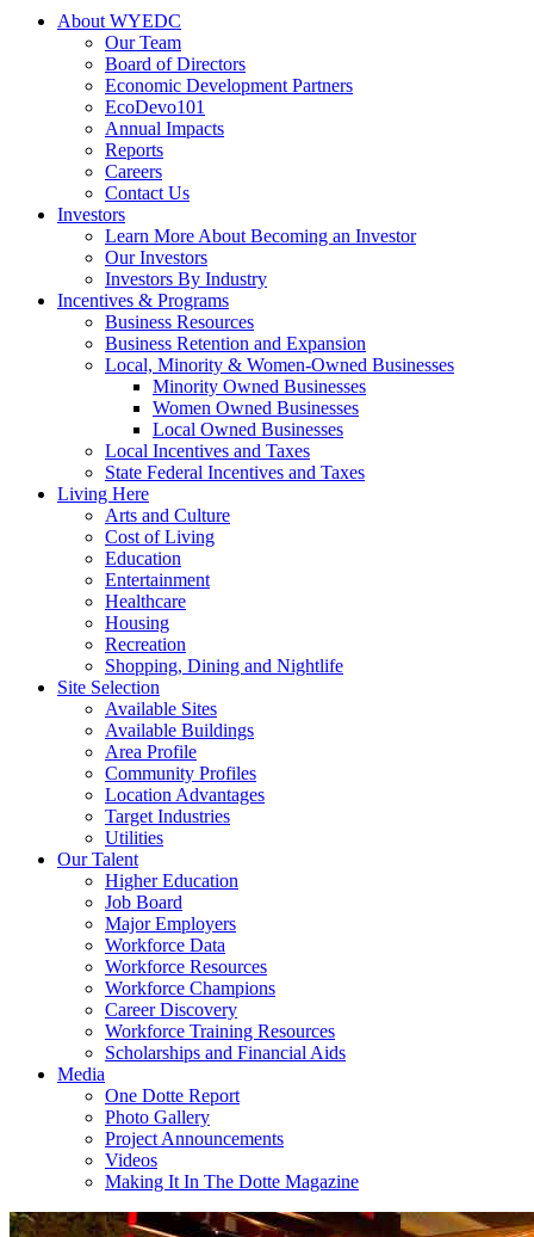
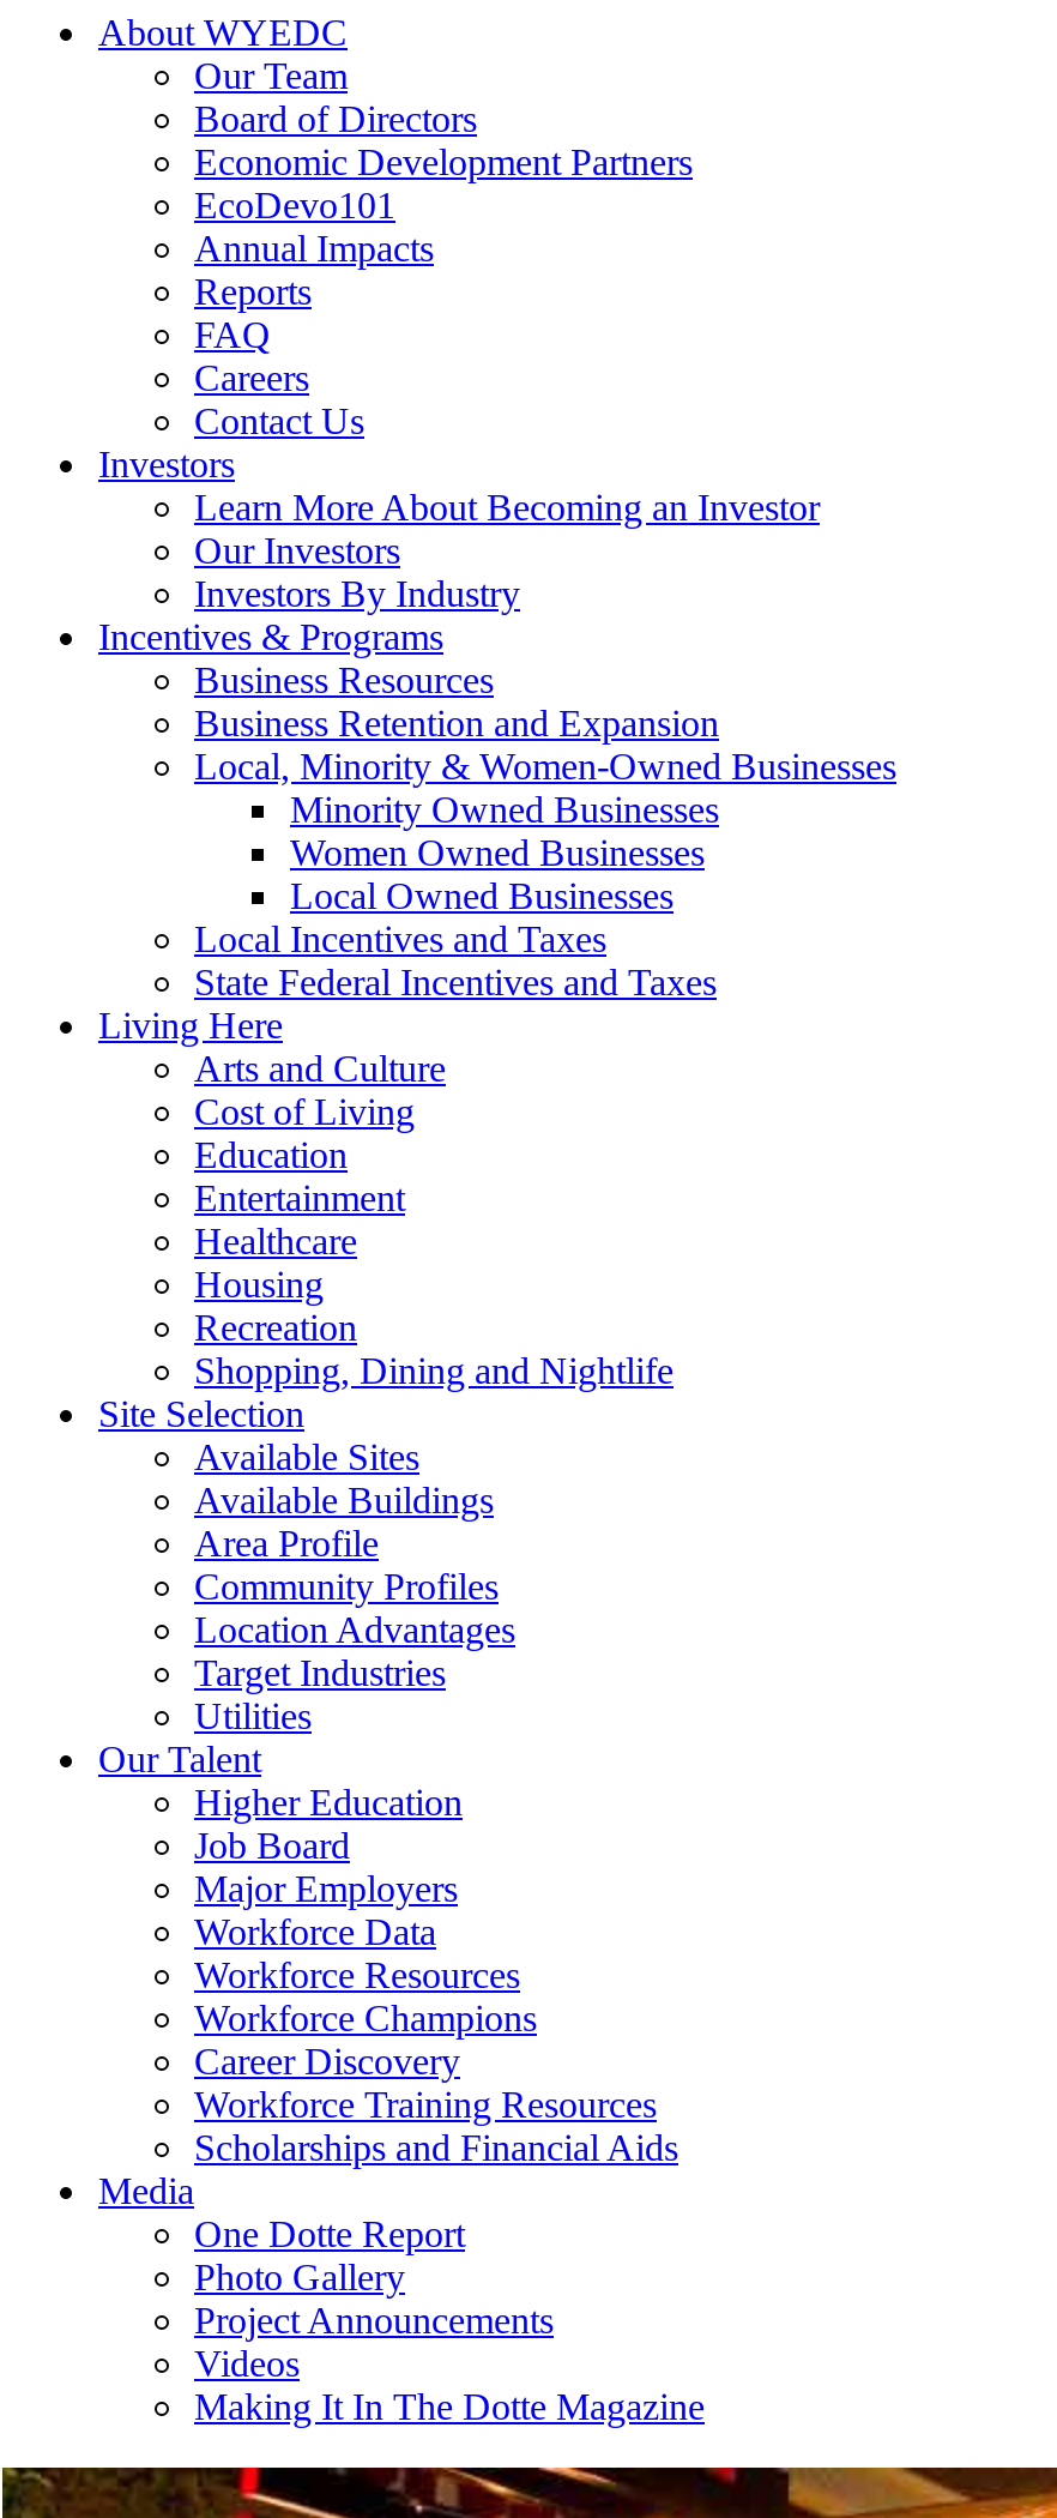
none -> [194,314,271,355] FAQ

